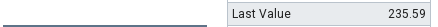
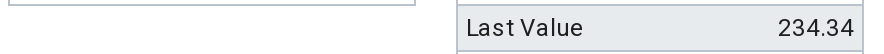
[388,7,426,21] 235.59 -> [778,14,854,42] 234.34

